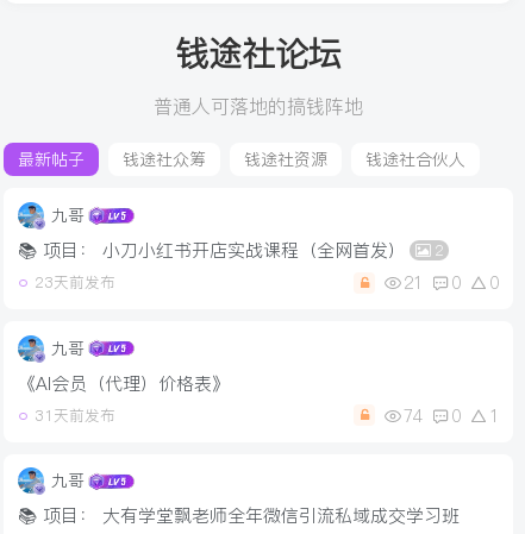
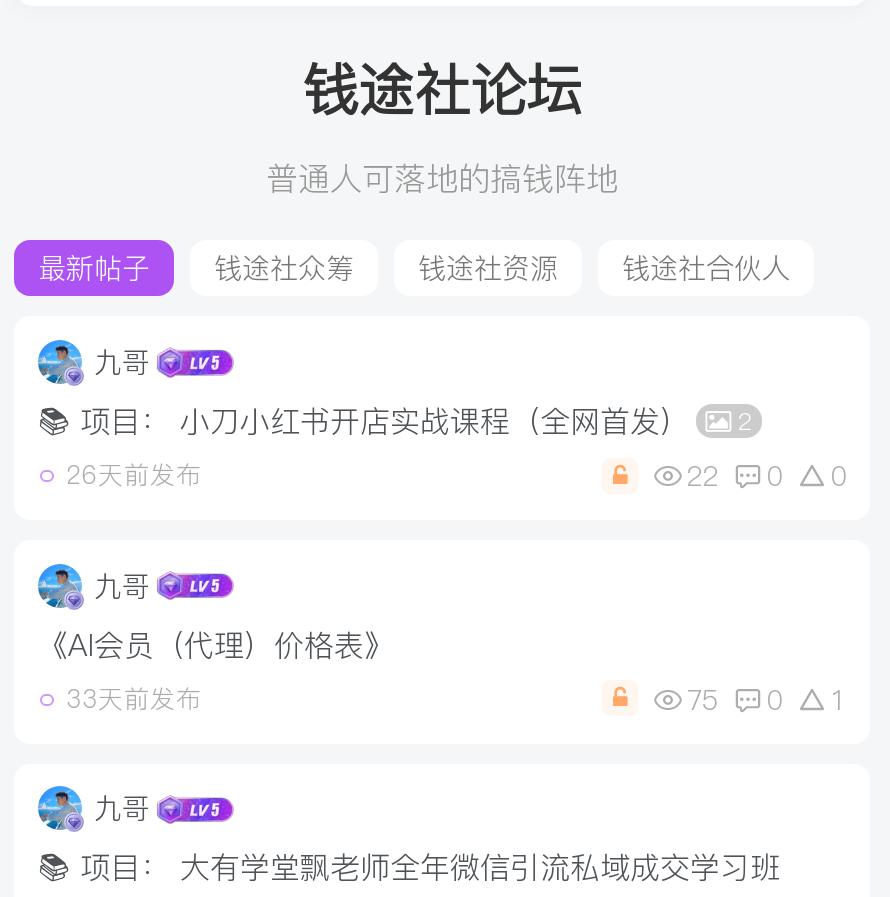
[34,273,115,293] 23天前发布 -> [66,459,202,493] 26天前发布
[404,271,499,295] 21 0 0 -> [686,456,846,496] 22 0 0
[34,406,115,426] 31天前发布 -> [66,682,202,716] 33天前发布
[404,404,499,428] 74 0 1 -> [686,679,846,719] 75 0 1

